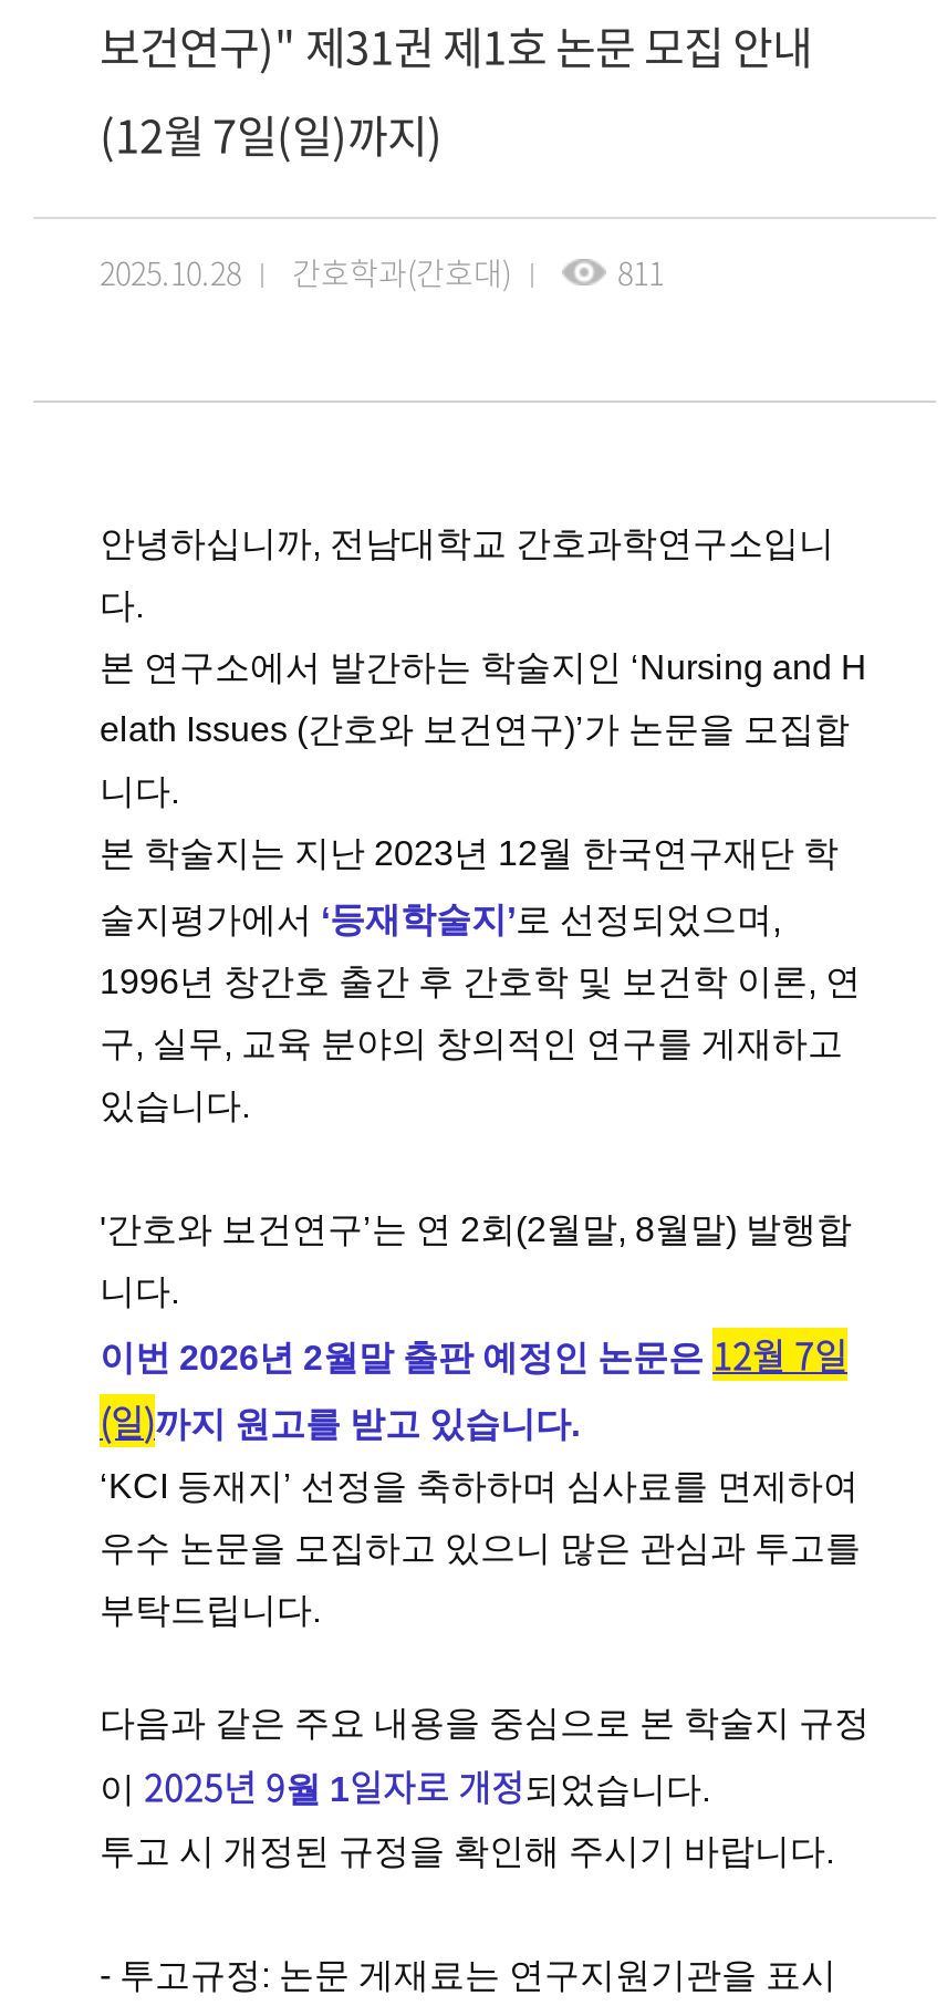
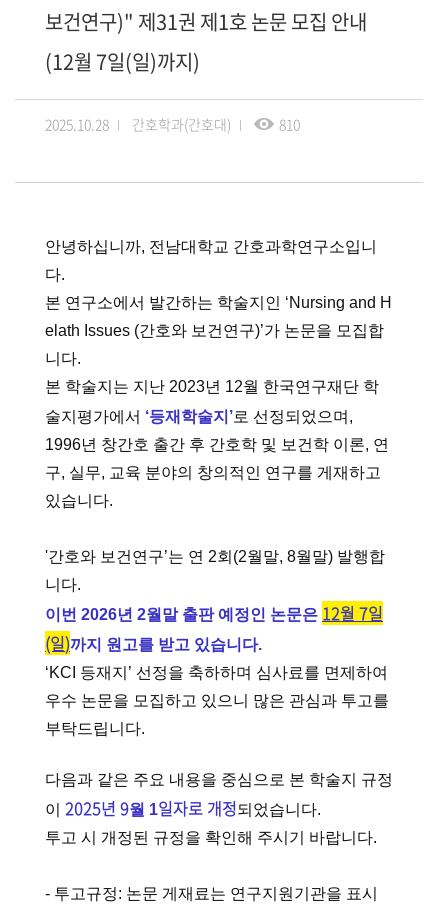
[617,251,664,295] 811 -> [279,114,300,134] 810

